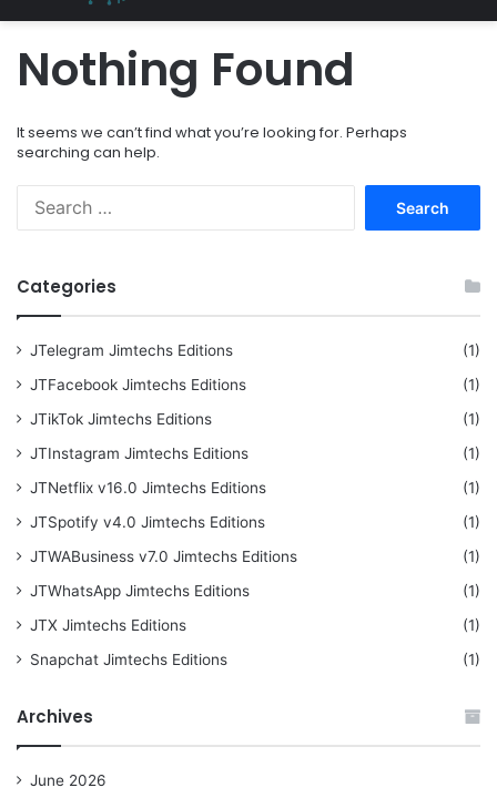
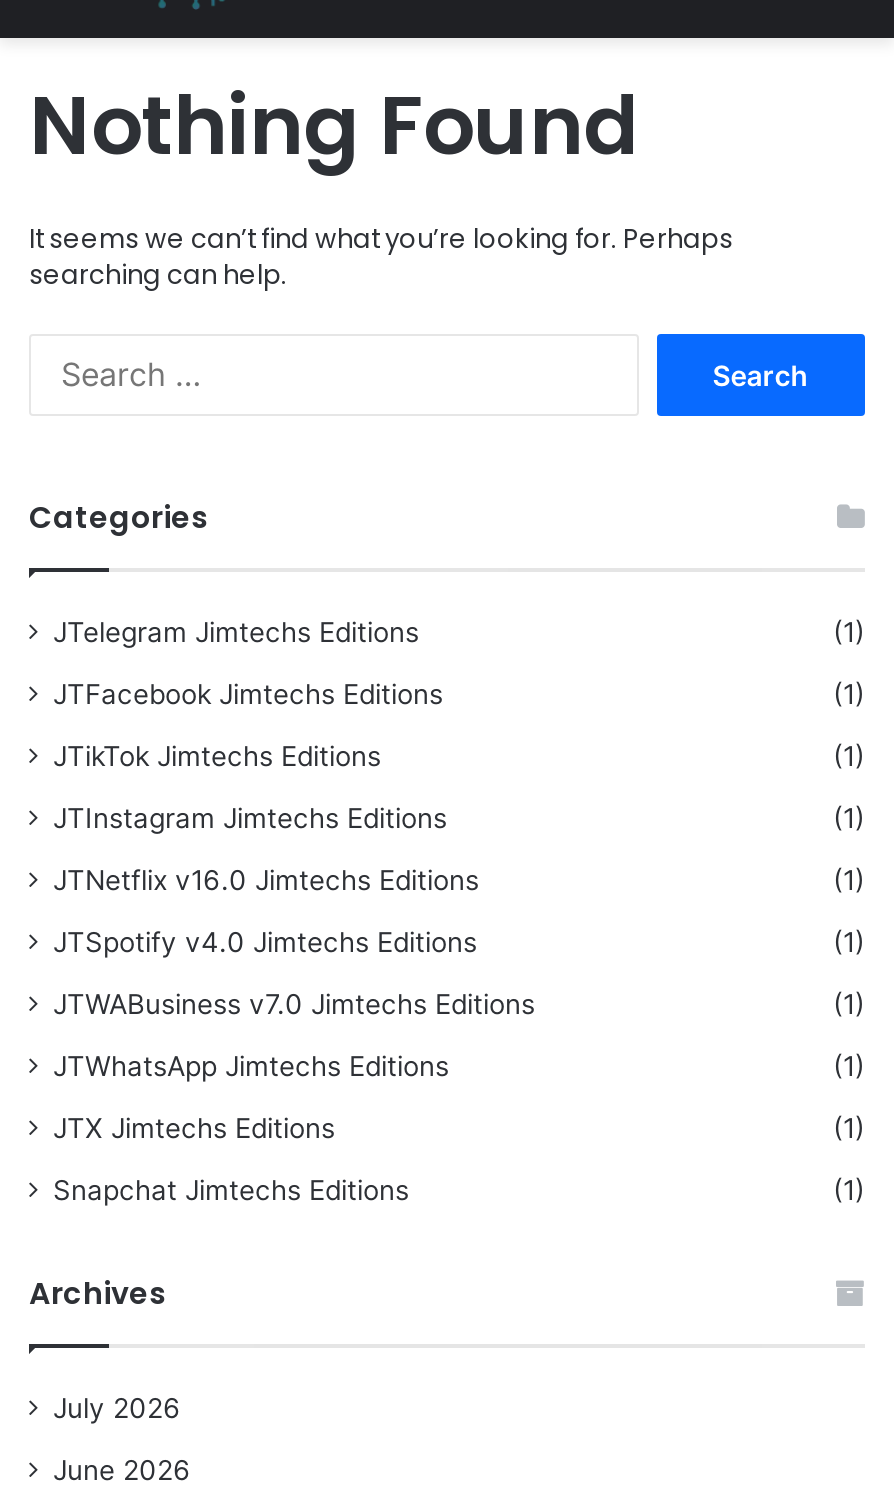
none -> [53,1392,181,1424] July 2026

